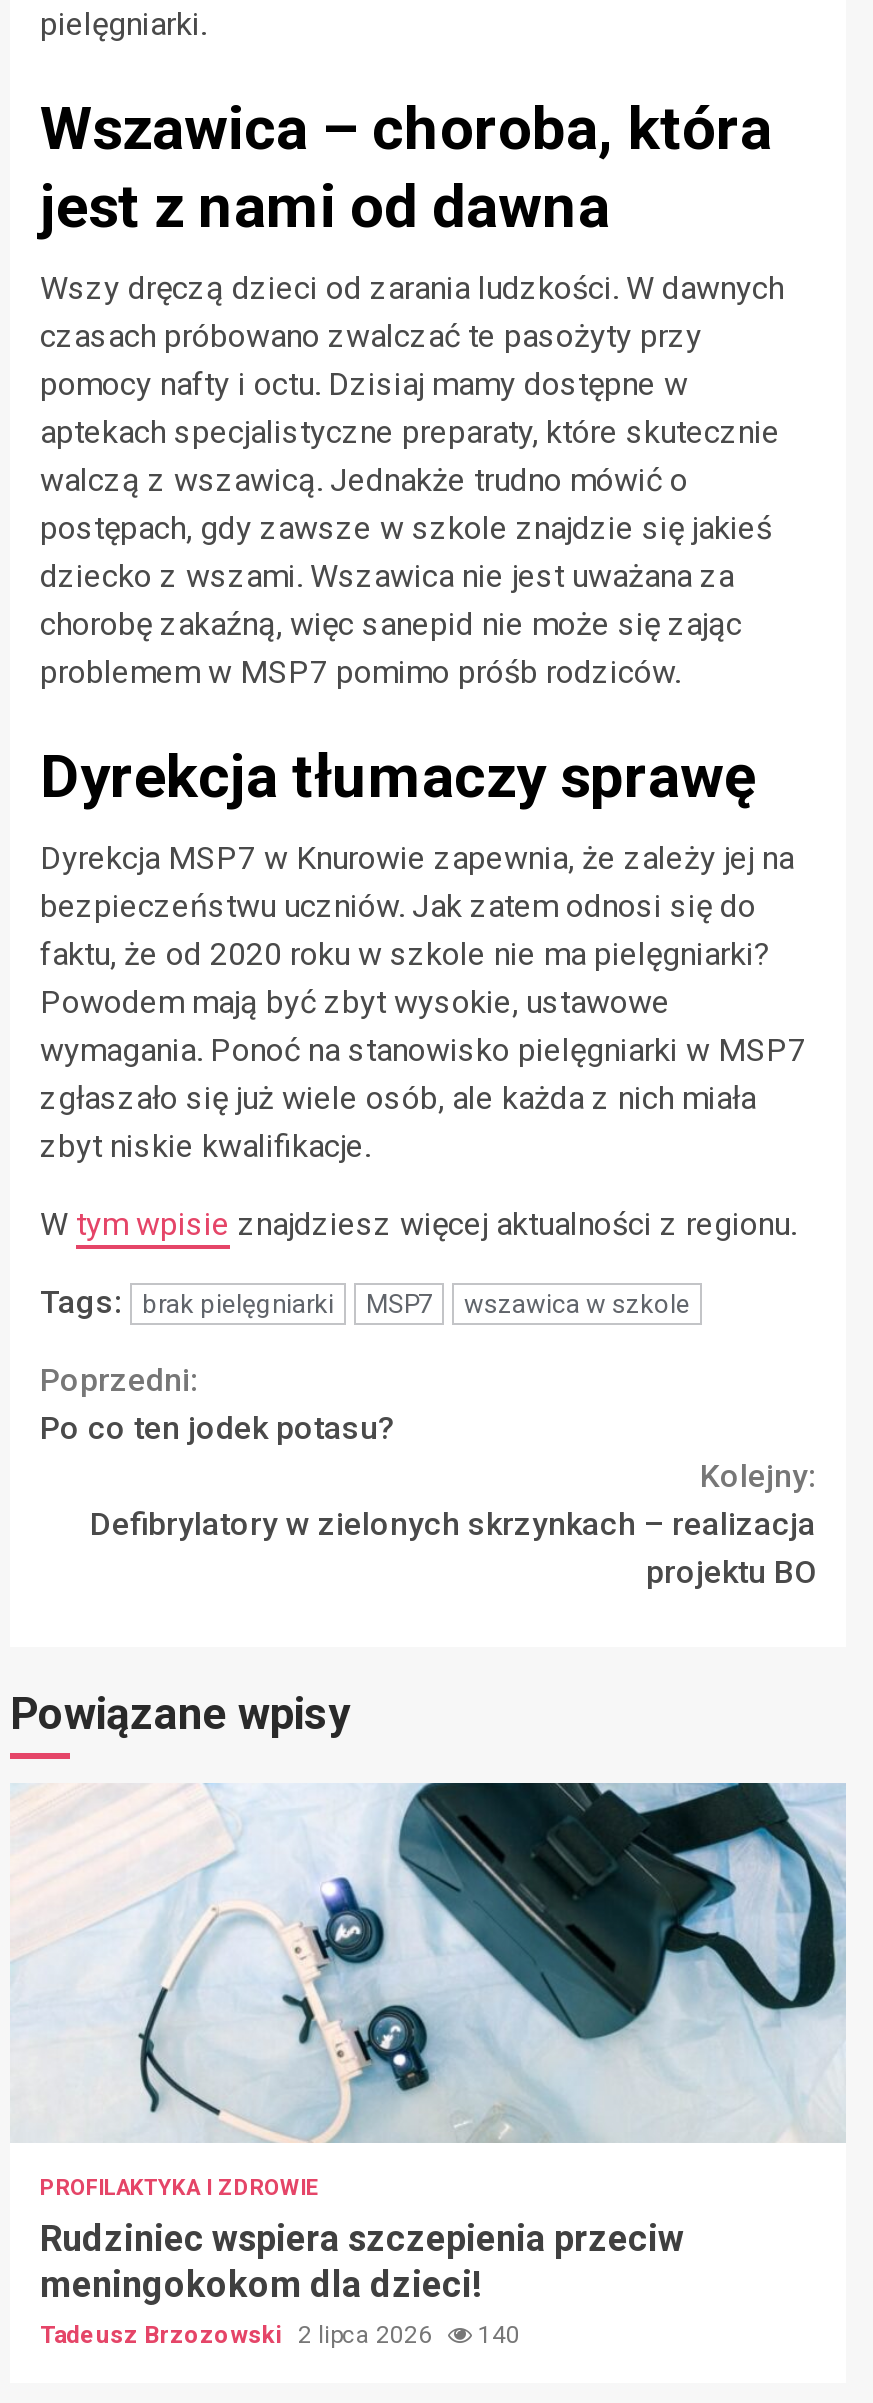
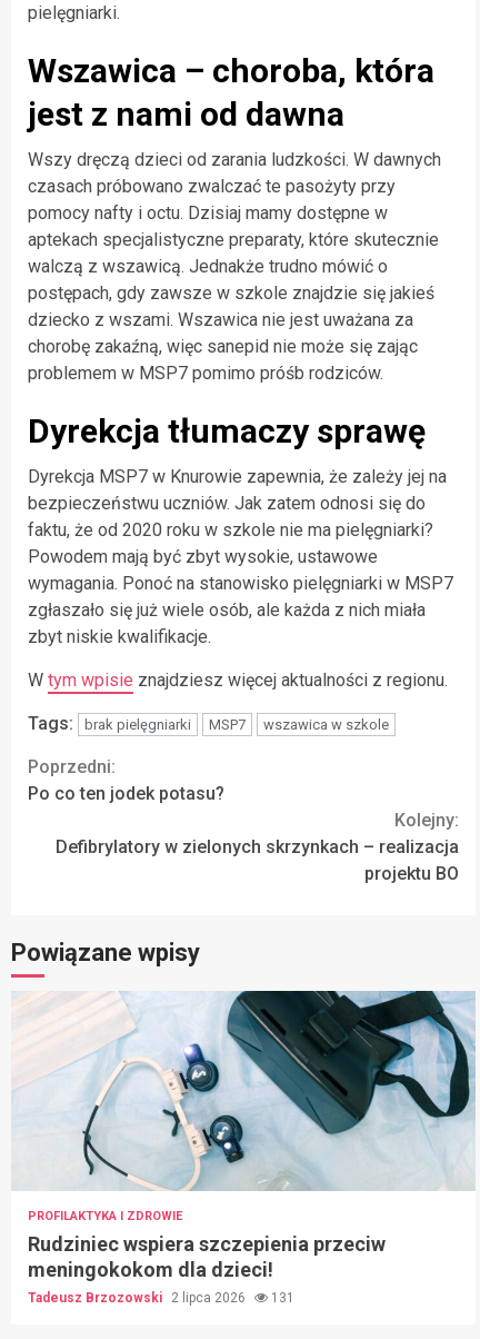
[40,2320,520,2348] Tadeusz Brzozowski 2 lipca 2026 140 -> [28,1290,294,1306] Tadeusz Brzozowski 2 lipca 2026 131

